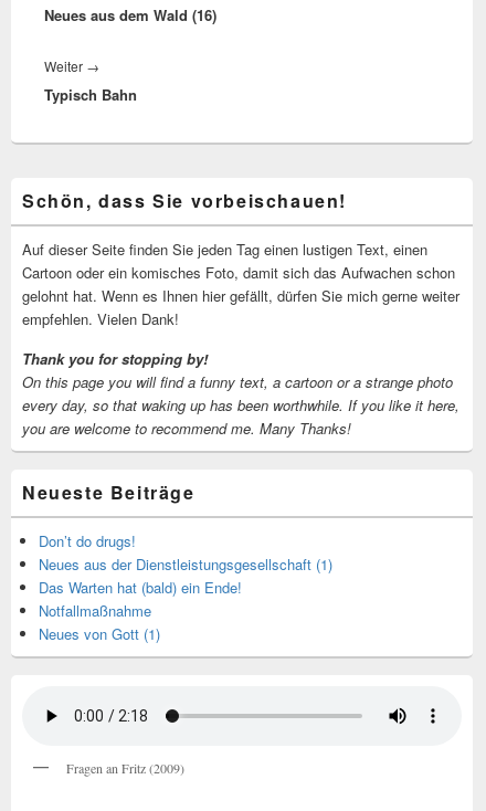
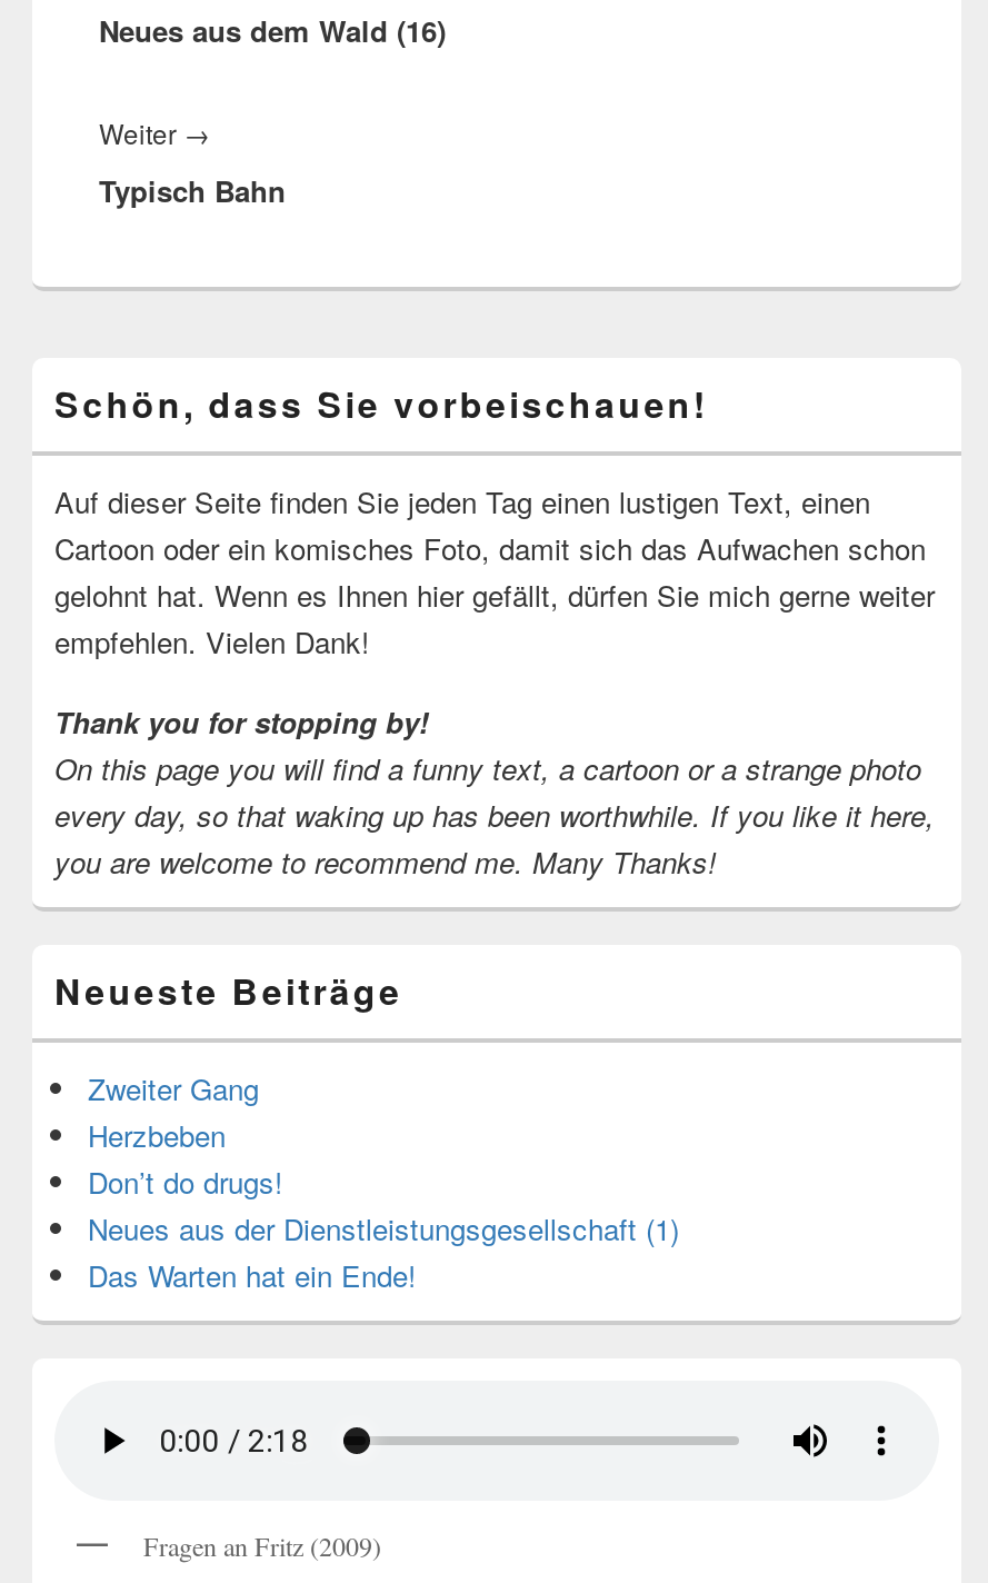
none -> [88,1068,259,1157] Zweiter Gang | Herzbeben
moved [39,531,332,575] -> [88,1161,679,1250]: Don’t do drugs! | Neues aus der Dienstleistungsgesellschaft (1)
[39,577,242,644] Das Warten hat (bald) ein Ende! | Notfallmaßnahme | Neues von Gott (1) -> [88,1254,417,1297] Das Warten hat ein Ende!

